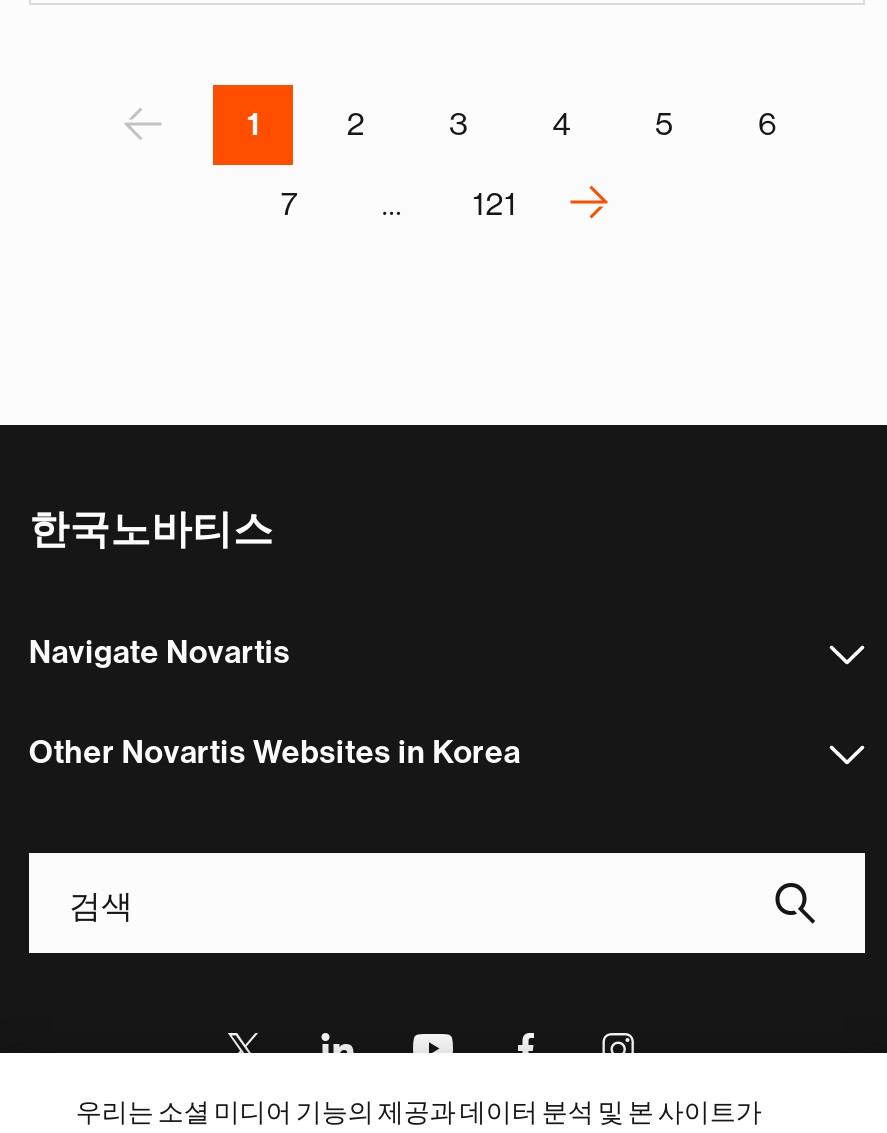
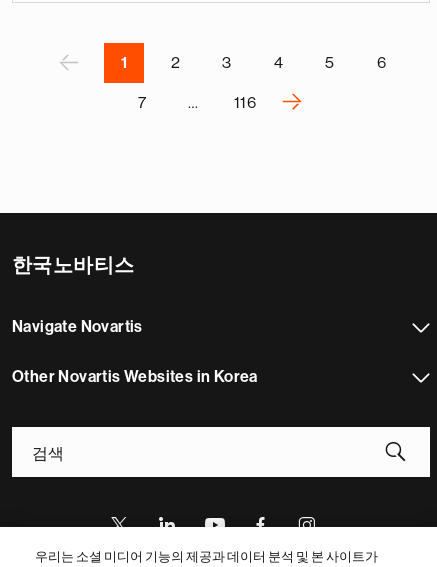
[473,189,517,221] 121 -> [234,95,256,111] 116

